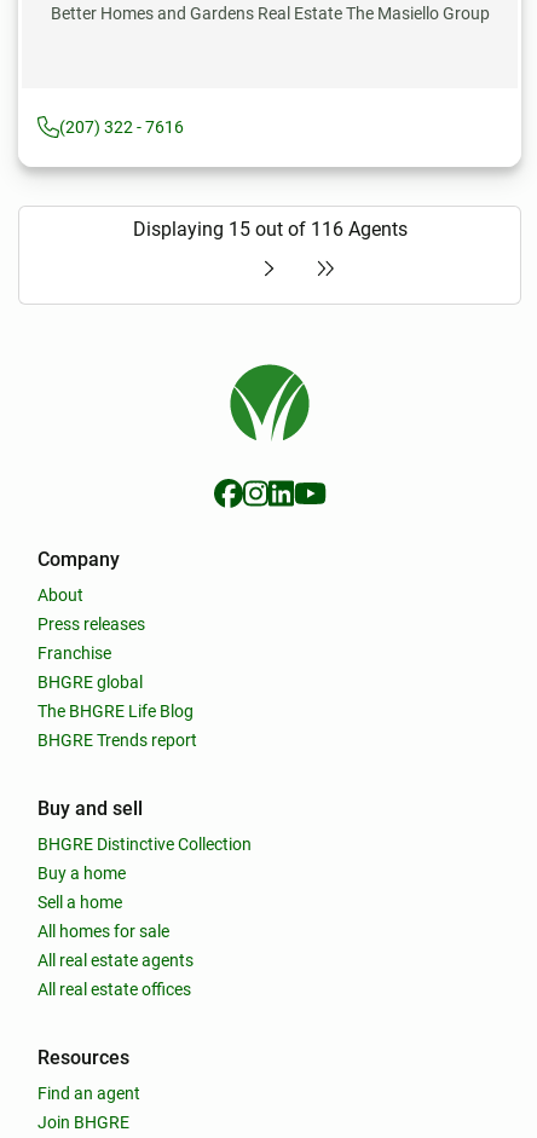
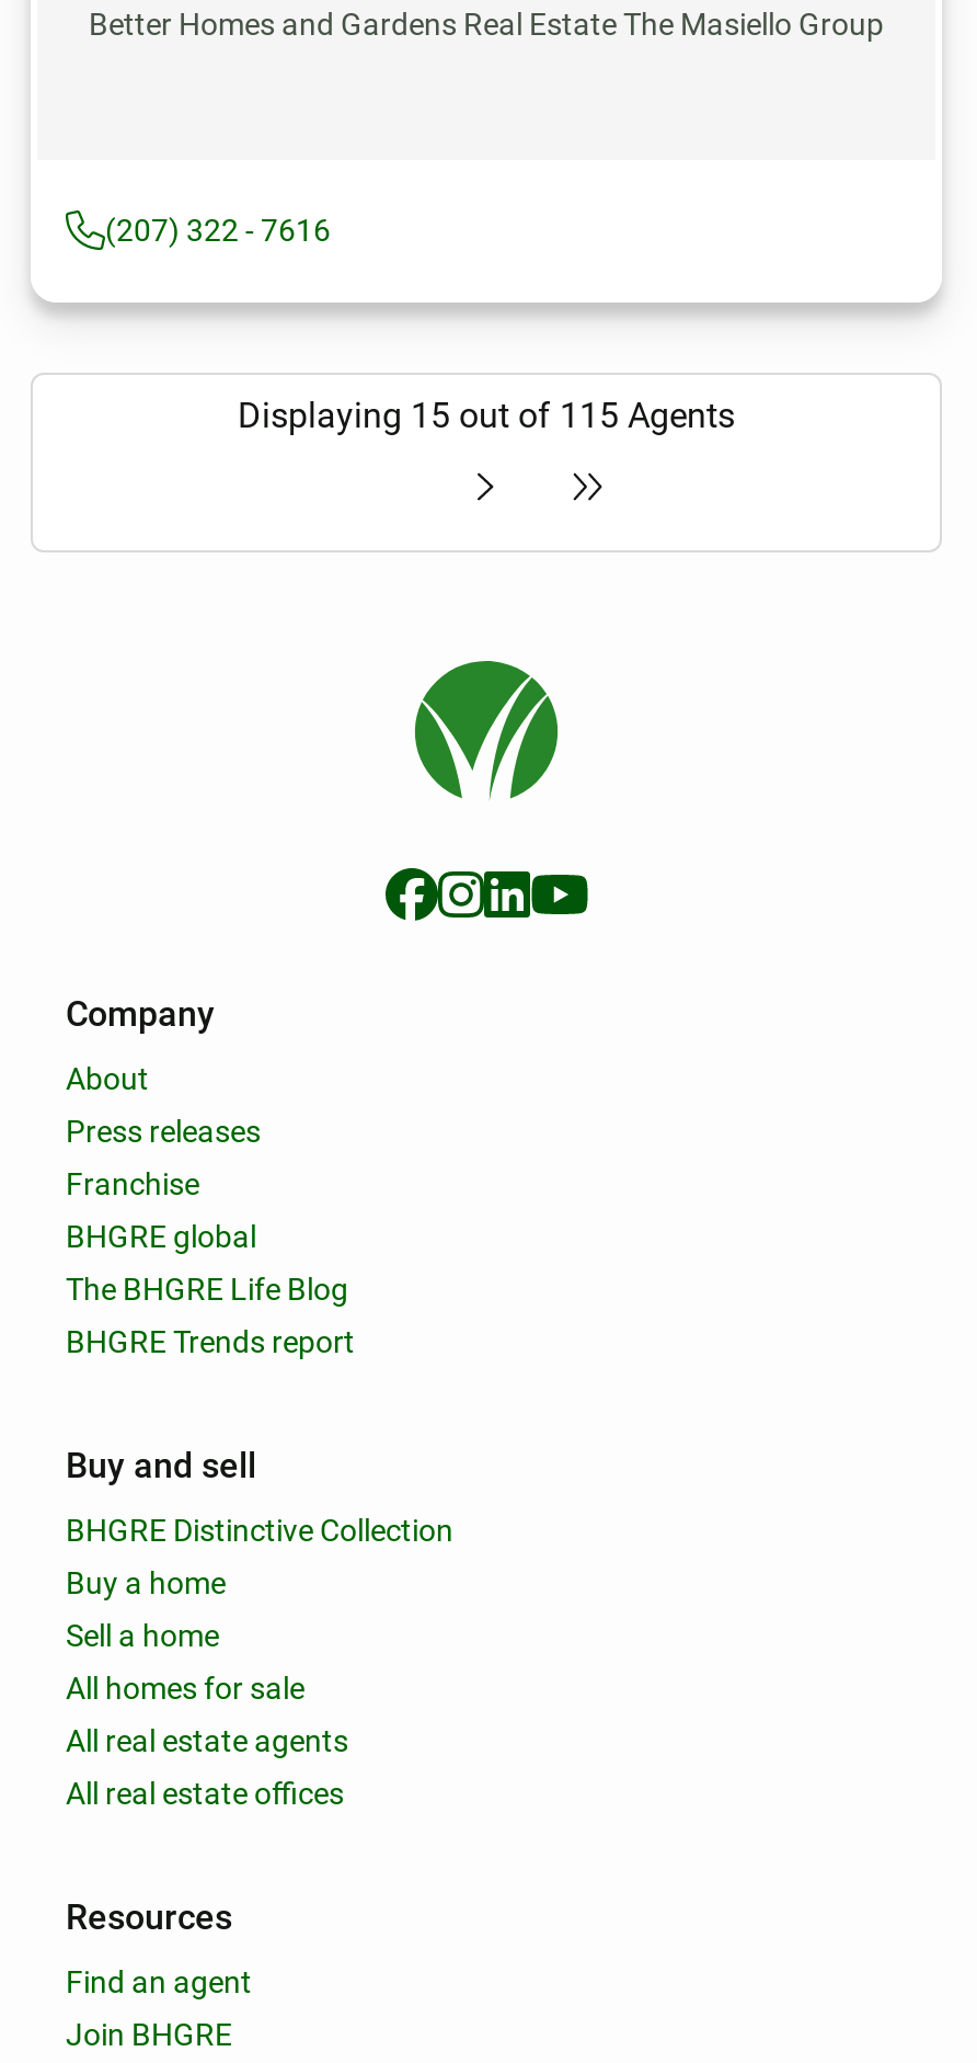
[132,218,407,241] Displaying 15 out of 116 Agents -> [238,395,735,436] Displaying 15 out of 115 Agents

